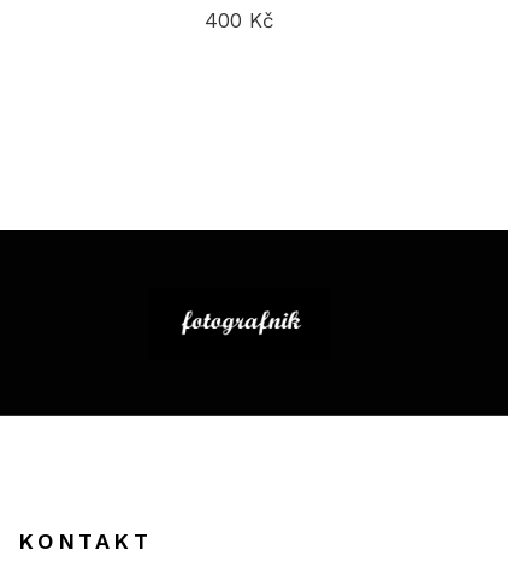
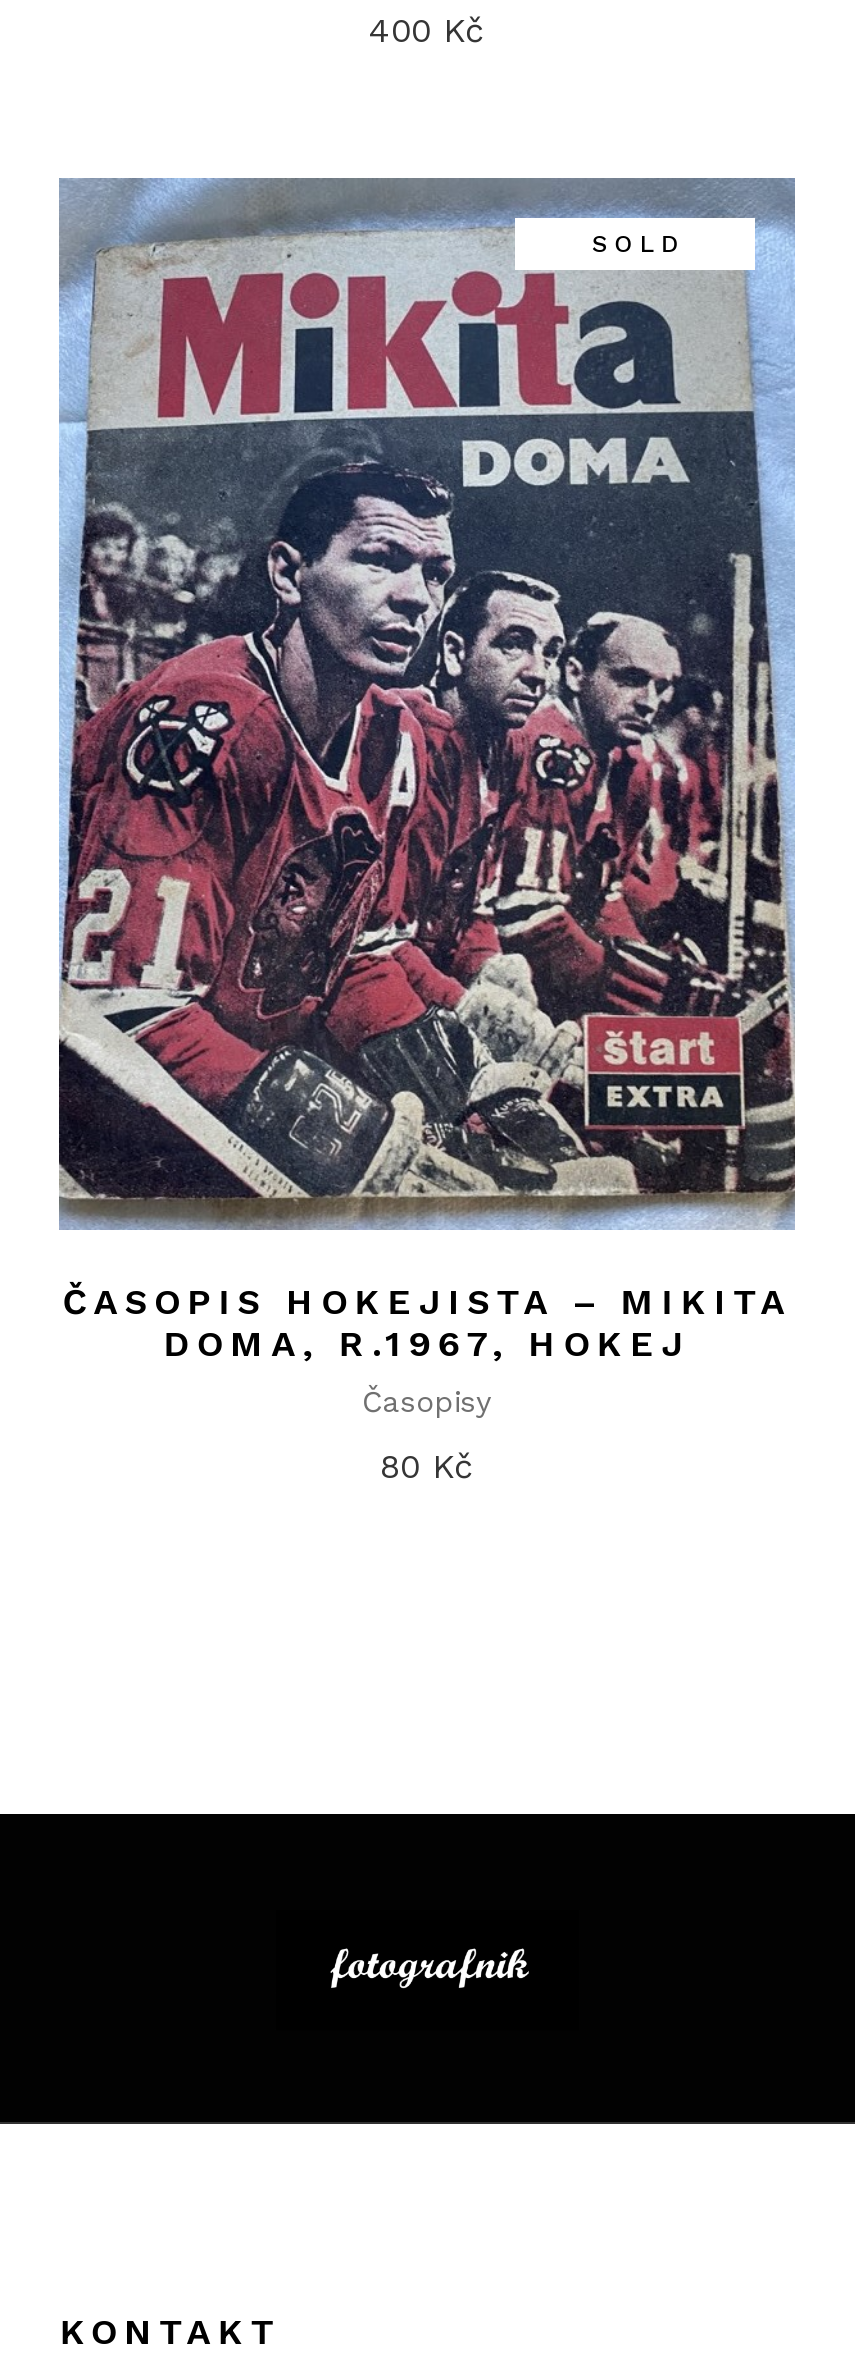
none -> [57,176,797,1232] [image] | SOLD
none -> [62,1280,792,1486] ČASOPIS HOKEJISTA – MIKITA | DOMA, R.1967, HOKEJ | Časopisy | 80 Kč

